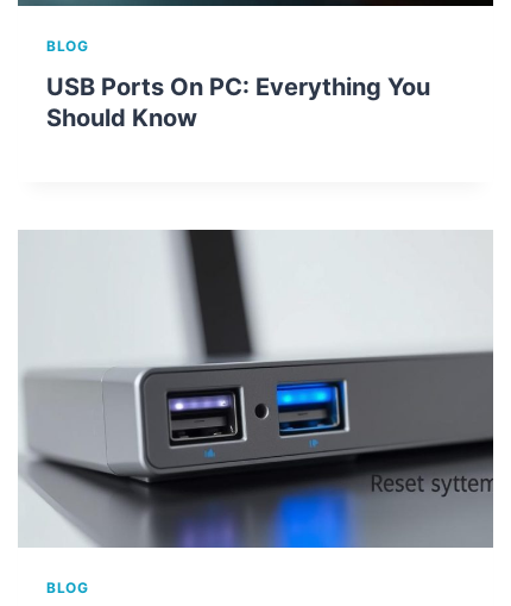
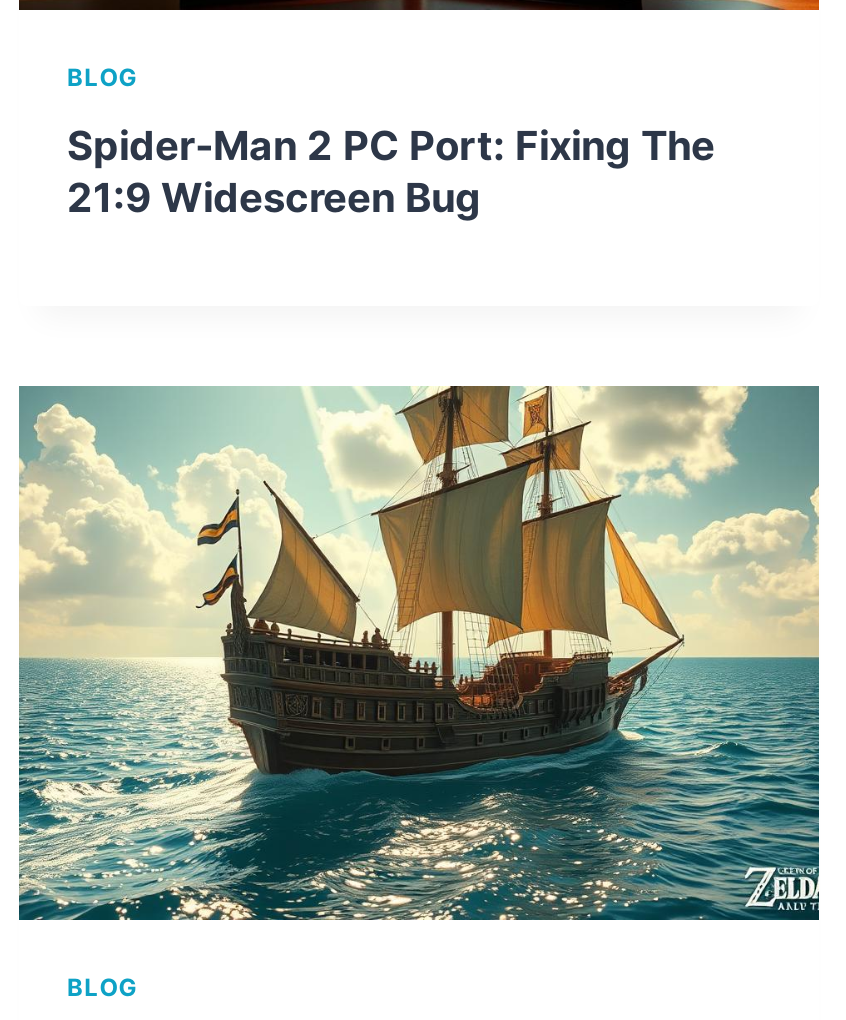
[46,73,430,132] USB Ports On PC: Everything You | Should Know -> [67,122,715,222] Spider-Man 2 PC Port: Fixing The | 21:9 Widescreen Bug
[18,229,494,549] [image] -> [17,384,821,922] [image]

